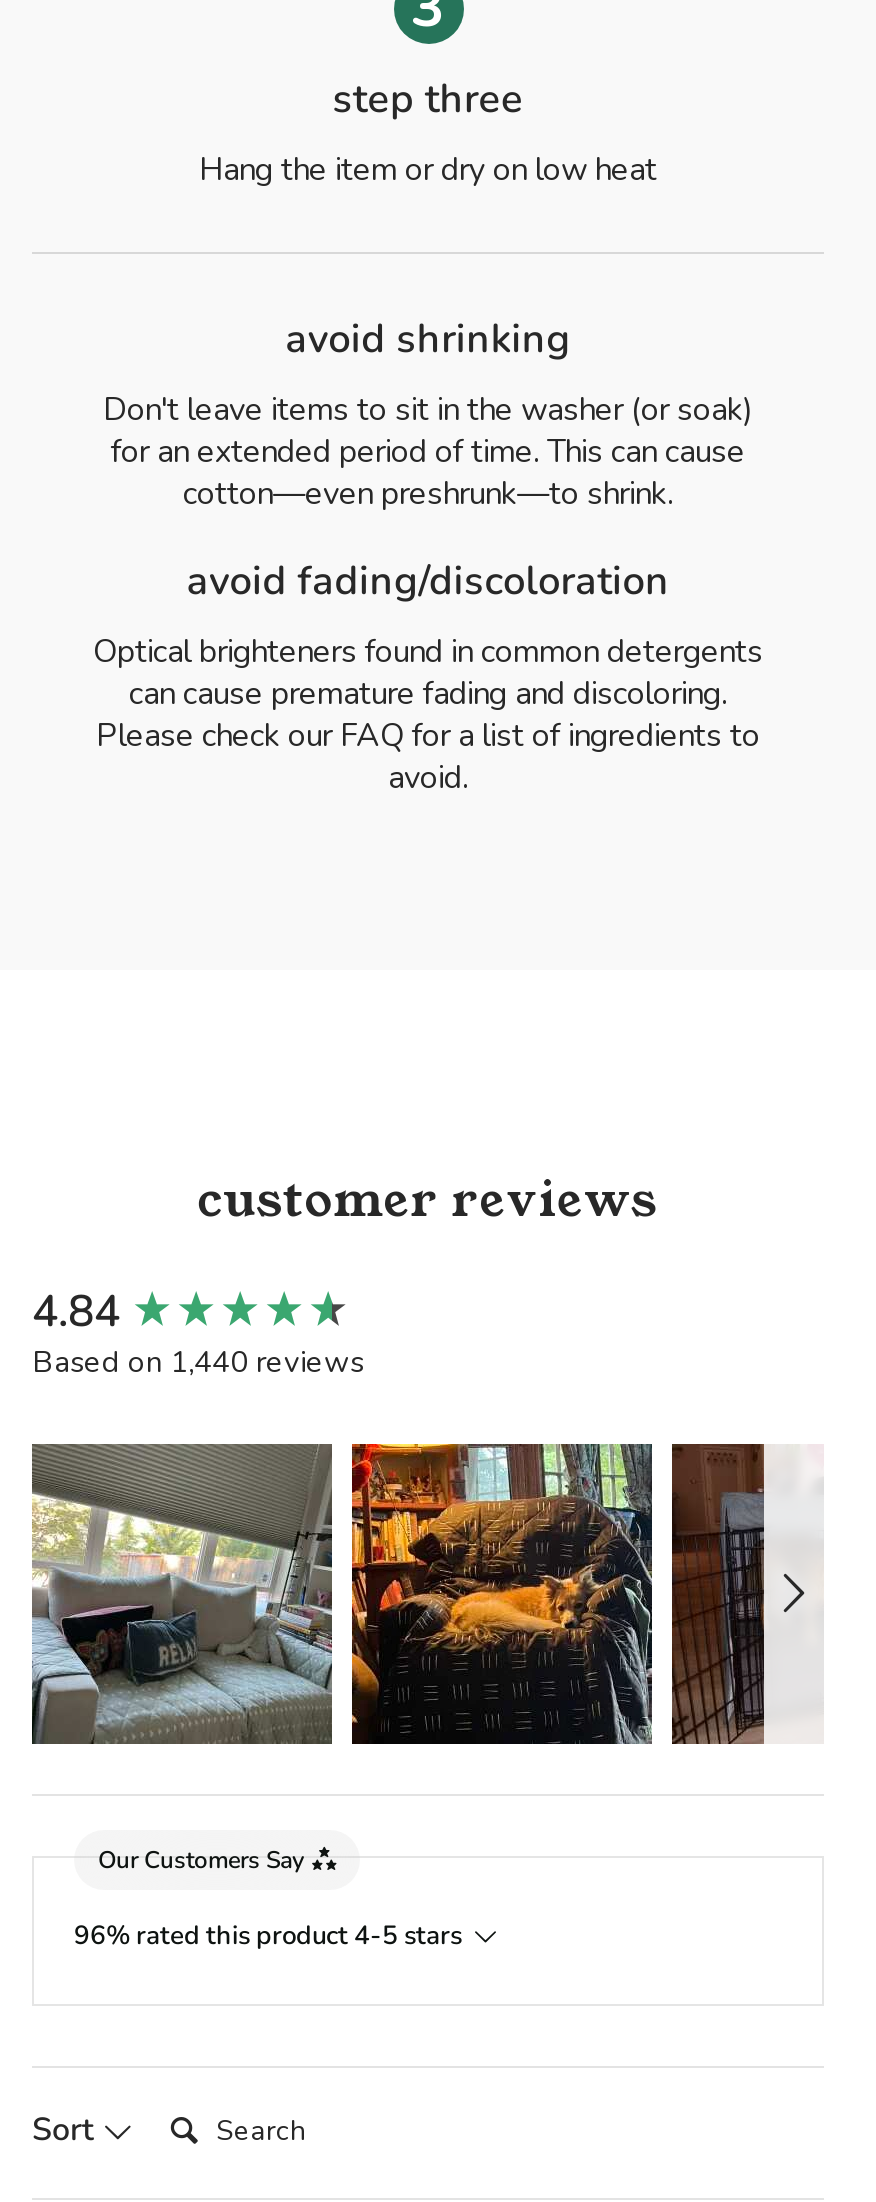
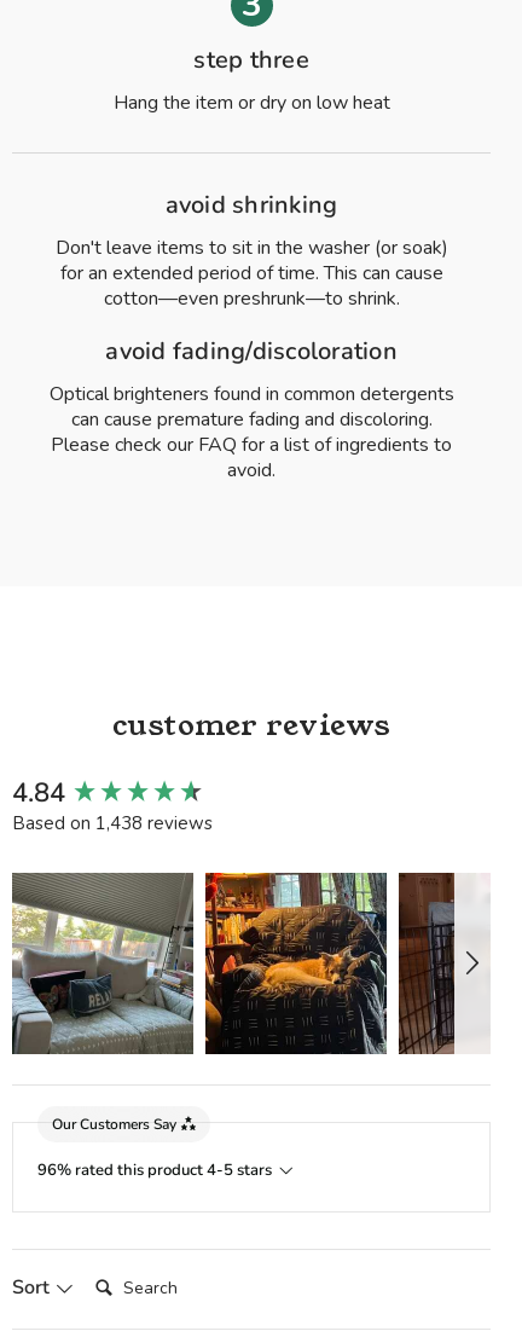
[32,1342,364,1382] Based on 1,440 reviews -> [12,811,213,835] Based on 1,438 reviews

